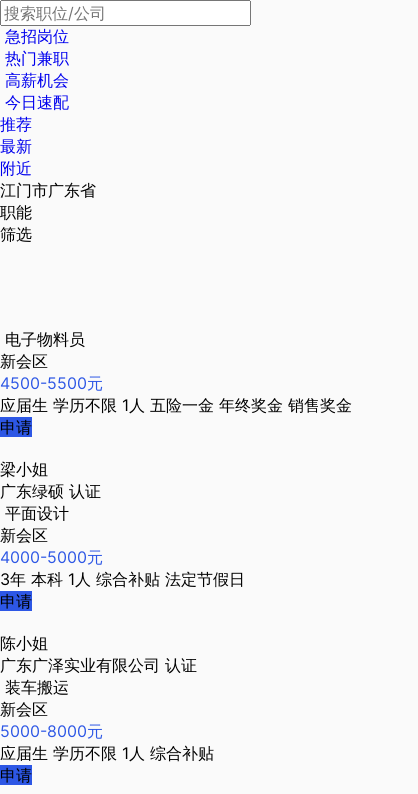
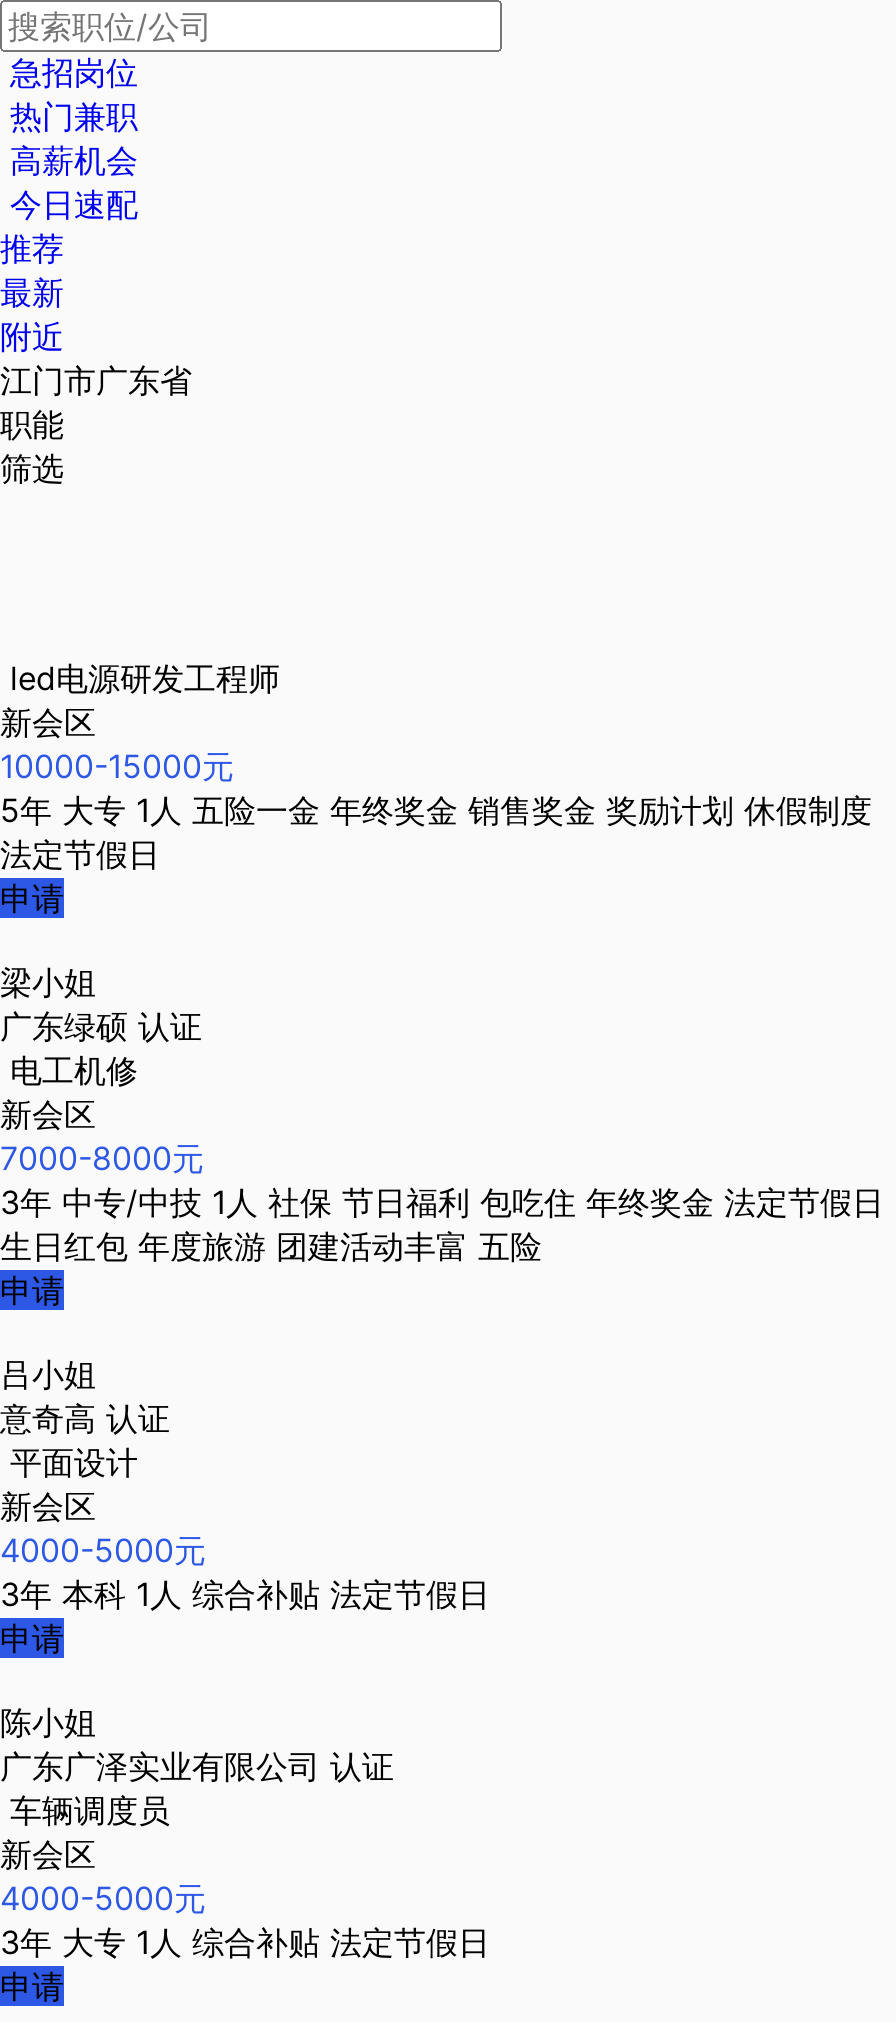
[5,329,85,349] 电子物料员 -> [10,658,280,698] led电源研发工程师
[0,373,352,415] 4500-5500元 | 应届生 学历不限 1人 五险一金 年终奖金 销售奖金 -> [0,746,872,874] 10000-15000元 | 5年 大专 1人 五险一金 年终奖金 销售奖金 奖励计划 休假制度 | 法定节假日
none -> [0,1050,884,1438] 电工机修 | 新会区 | 7000-8000元 | 3年 中专/中技 1人 社保 节日福利 包吃住 年终奖金 法定节假日 | 生日红包 年度旅游 团建活动丰富 五险 | 申请 | 吕小姐 | 意奇高 认证
[5,677,69,697] 装车搬运 -> [10,1790,170,1830] 车辆调度员
[0,721,214,763] 5000-8000元 | 应届生 学历不限 1人 综合补贴 -> [0,1878,490,1962] 4000-5000元 | 3年 大专 1人 综合补贴 法定节假日

